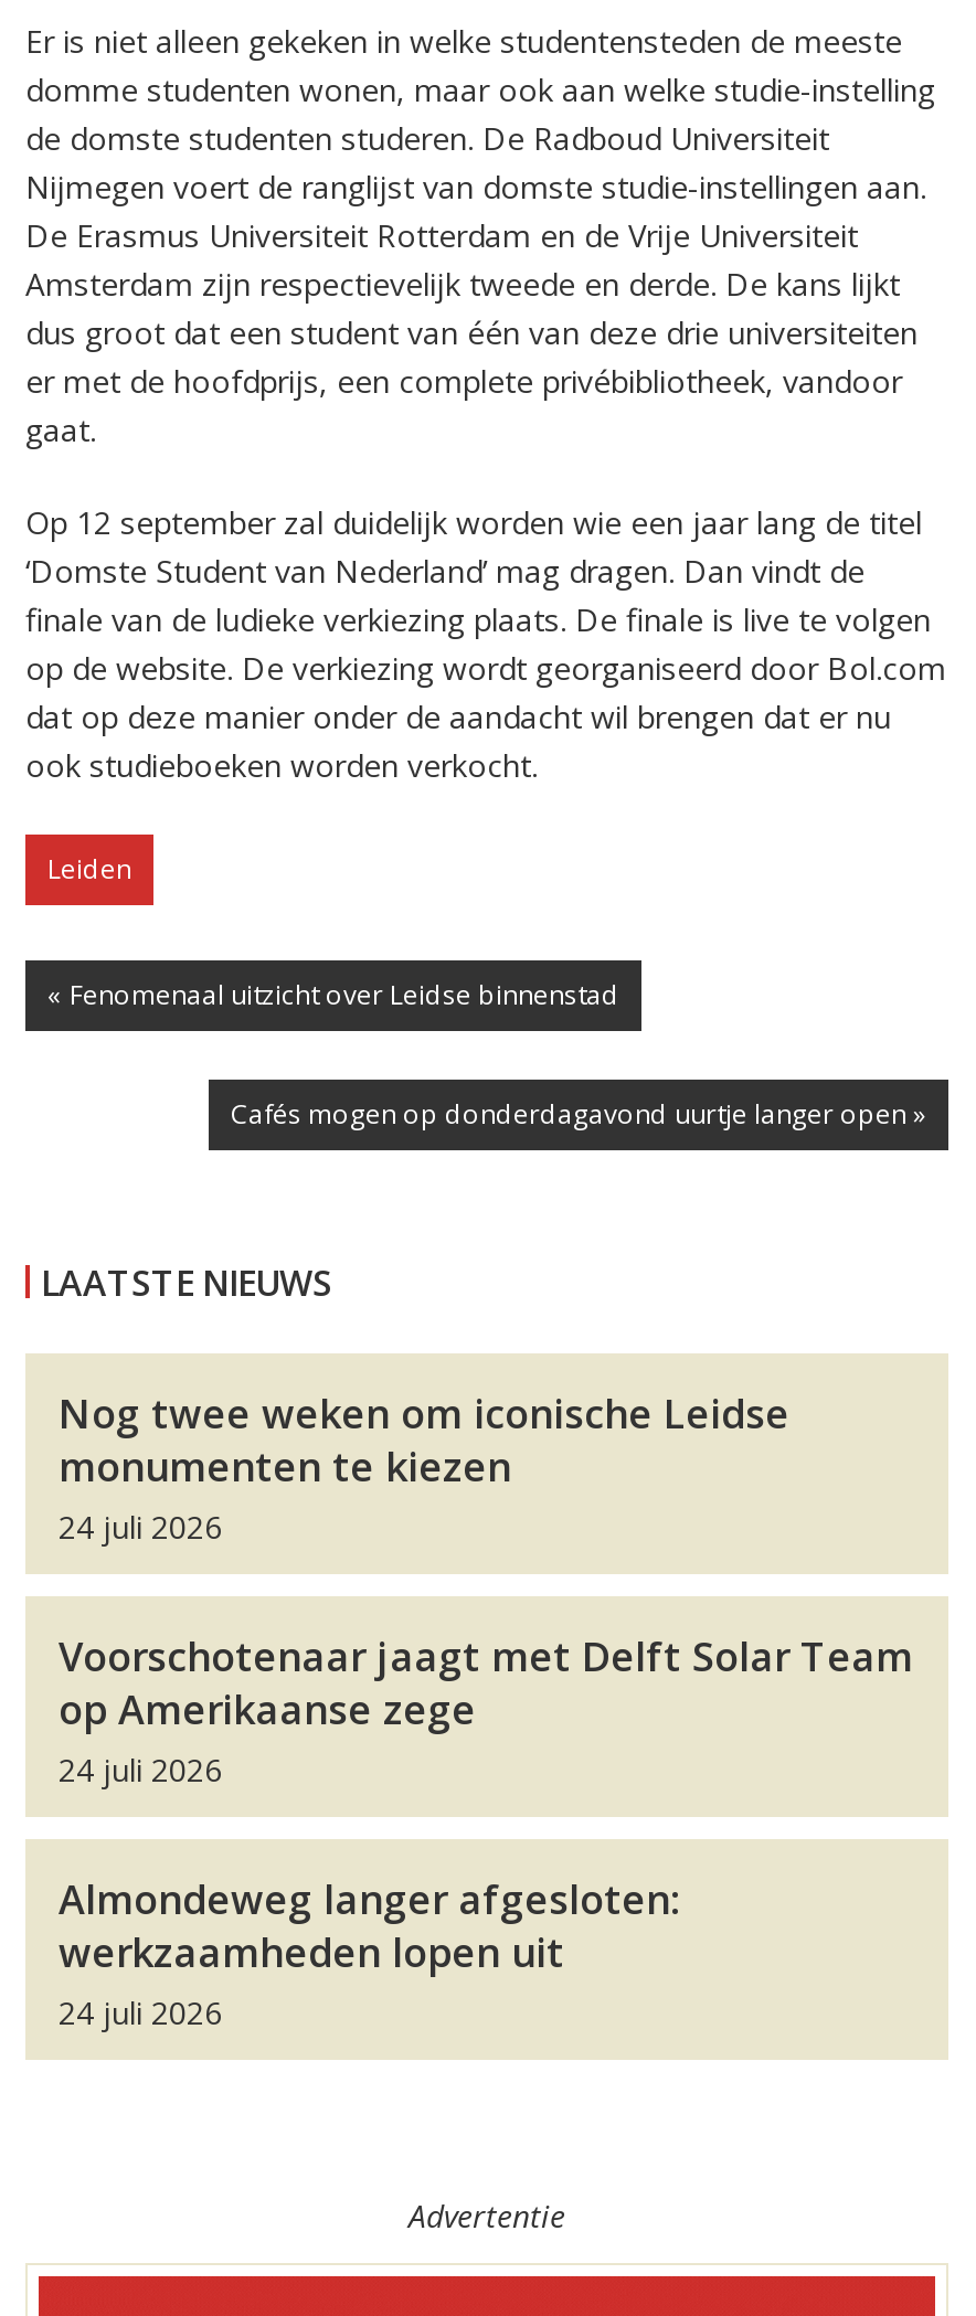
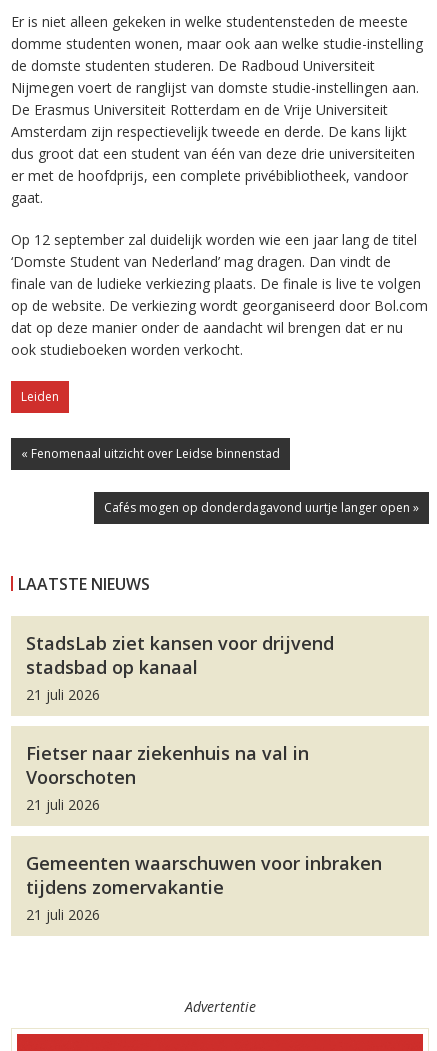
[59,1387,789,1548] Nog twee weken om iconische Leidse | monumenten te kiezen | 24 juli 2026 -> [26,631,334,704] StadsLab ziet kansen voor drijvend | stadsbad op kanaal | 21 juli 2026
[59,1629,913,1791] Voorschotenaar jaagt met Delft Solar Team | op Amerikaanse zege | 24 juli 2026 -> [26,741,309,814] Fietser naar ziekenhuis na val in | Voorschoten | 21 juli 2026
[59,1872,679,2033] Almondeweg langer afgesloten: | werkzaamheden lopen uit | 24 juli 2026 -> [26,851,382,924] Gemeenten waarschuwen voor inbraken | tijdens zomervakantie | 21 juli 2026

